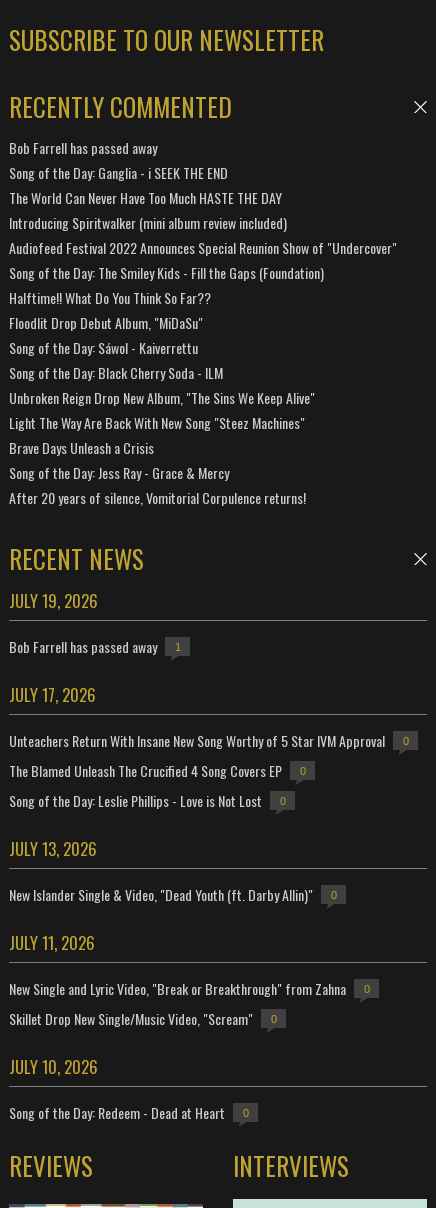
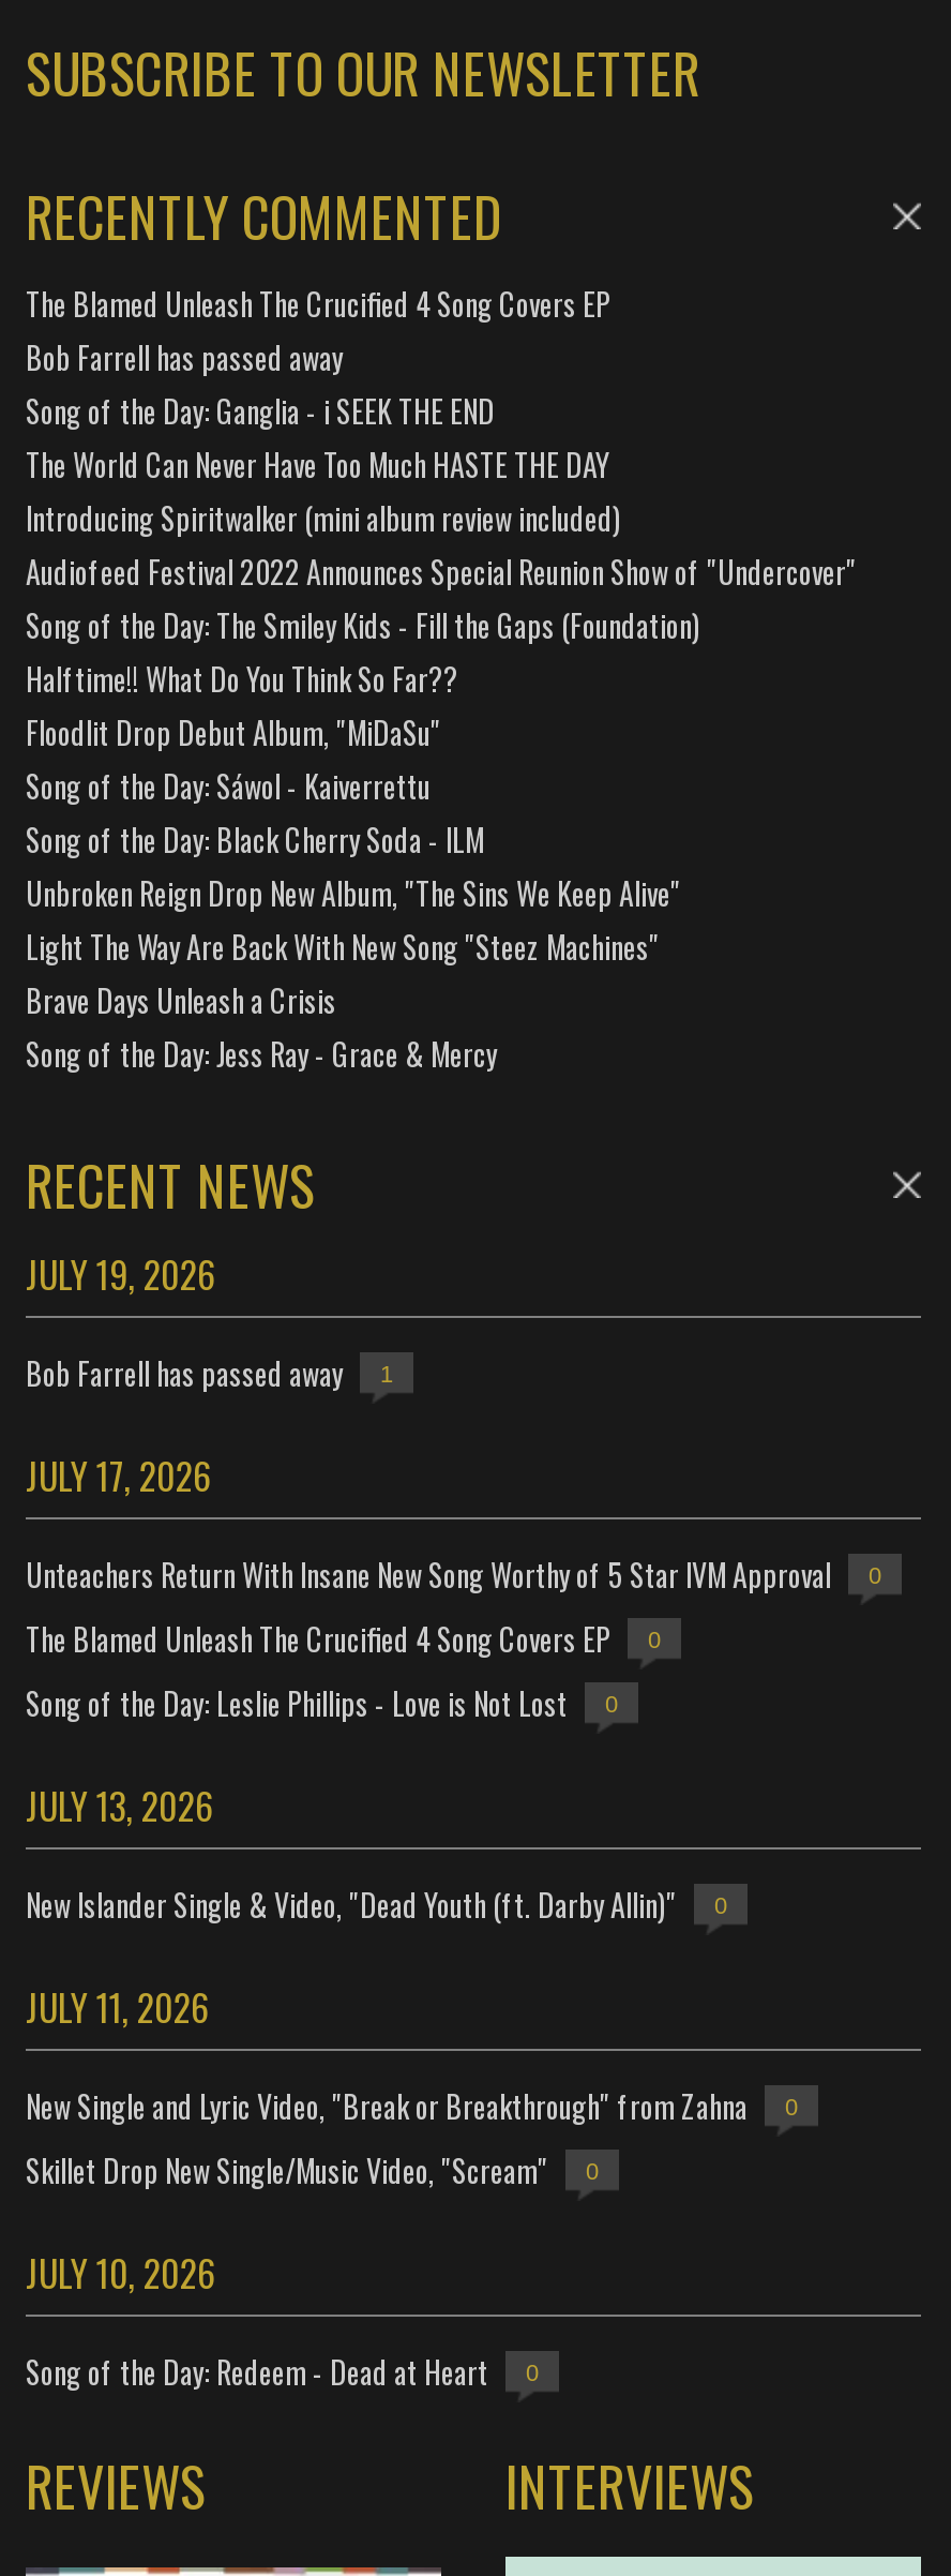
none -> [26,281,610,326] The Blamed Unleash The Crucified 4 Song Covers EP
moved [9,137,397,483] -> [26,334,857,1076]: Bob Farrell has passed away | Song of the Day: Ganglia - i SEEK THE END | The World Can Never Have Too Much HASTE THE DAY | ... | Brave Days Unleash a Crisis | Song of the Day: Jess Ray - Grace & Mercy
[9,487,306,508] After 20 years of silence, Vomitorial Corpulence returns! -> none

